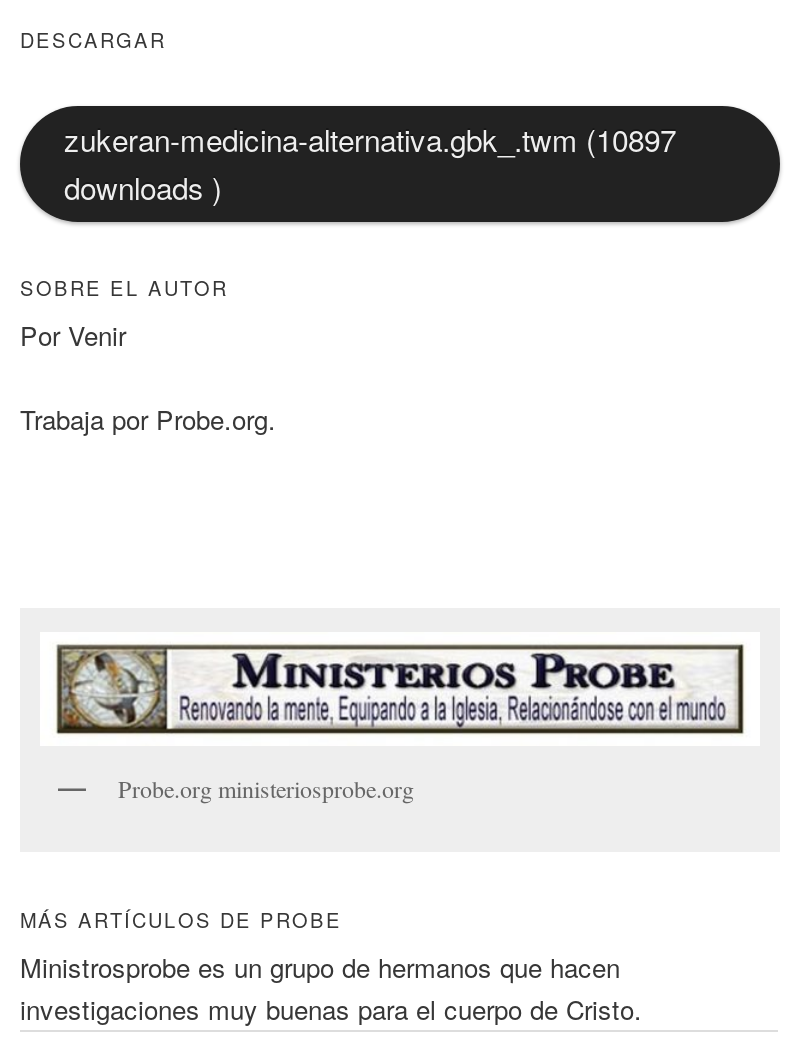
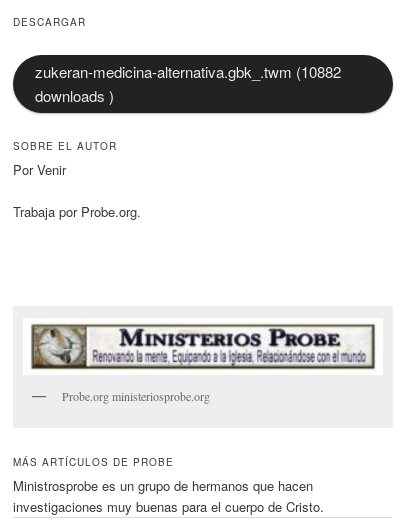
[64,118,676,160] zukeran-medicina-alternativa.gbk_.twm (10897 -> [35,61,341,82] zukeran-medicina-alternativa.gbk_.twm (10882

